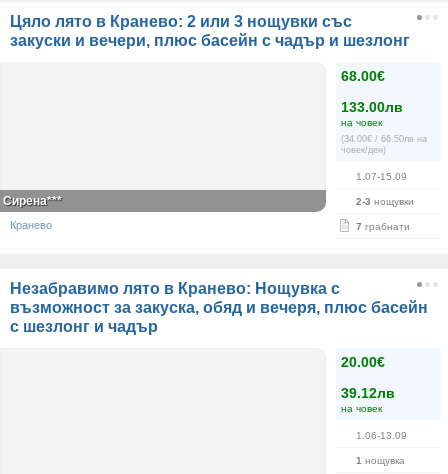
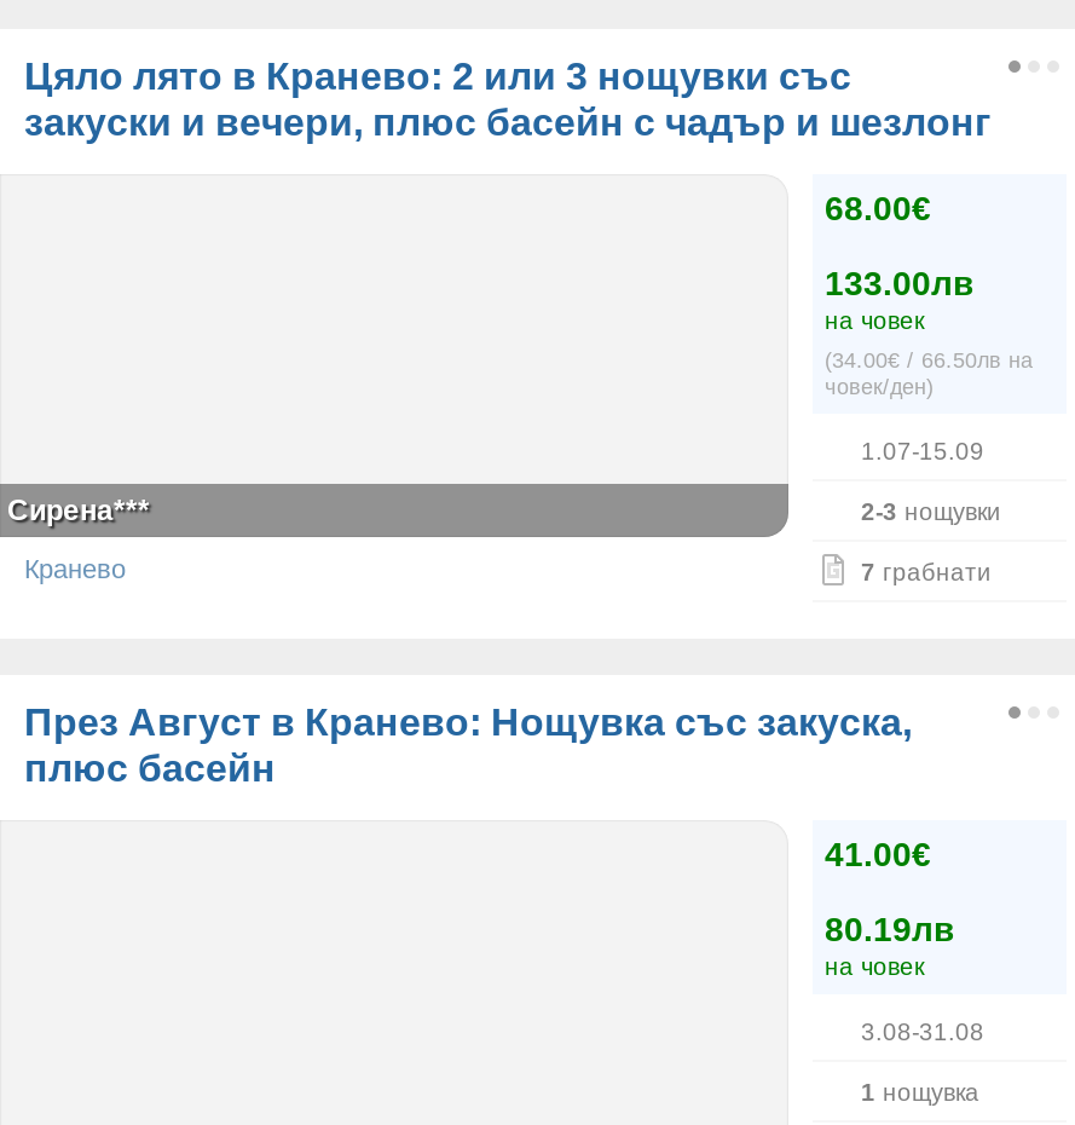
[10,280,428,335] Незабравимо лято в Кранево: Нощувка с | възможност за закуска, обяд и вечеря, плюс басейн | с шезлонг и чадър -> [24,702,912,789] През Август в Кранево: Нощувка със закуска, | плюс басейн
[341,354,385,370] 20.00€ -> [825,835,931,873] 41.00€
[341,385,395,401] 39.12лв -> [825,910,955,948] 80.19лв
[356,430,407,441] 1.06-13.09 -> [861,1019,984,1045] 3.08-31.08

